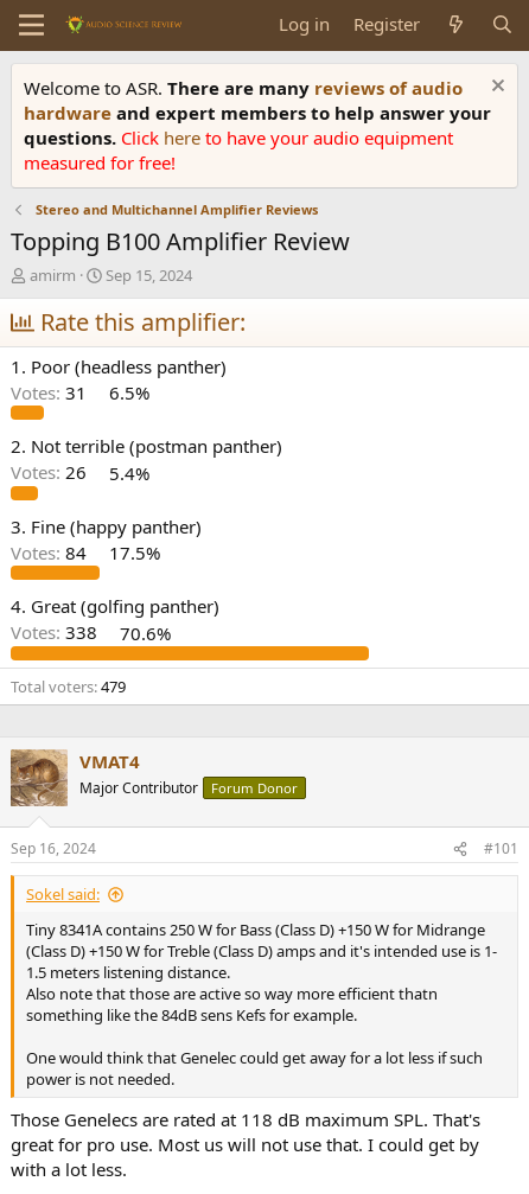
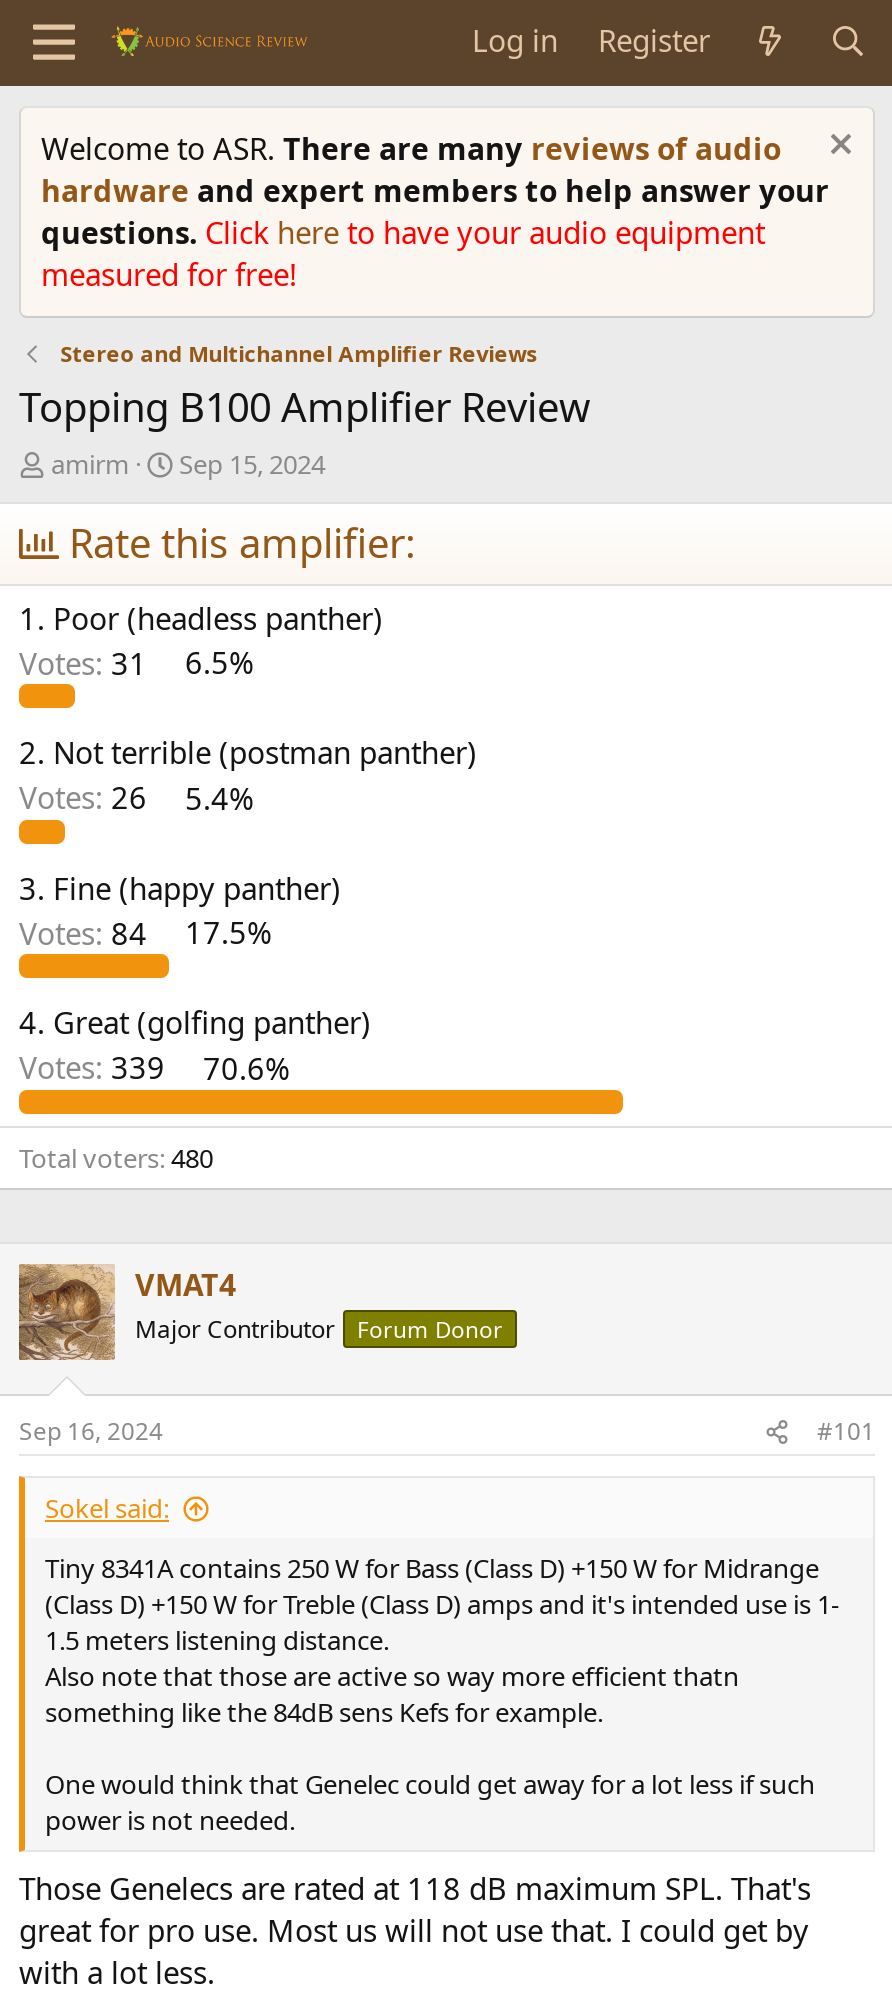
[11,621,171,645] Votes: 338 70.6% -> [19,1048,289,1088] Votes: 339 70.6%
[11,676,126,697] Total voters 479 -> [19,1140,213,1176] Total voters 480

